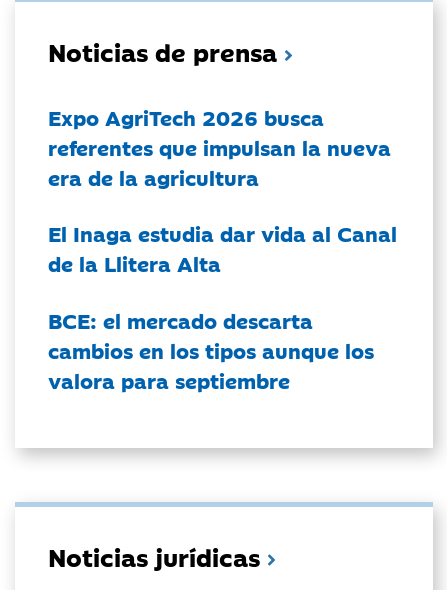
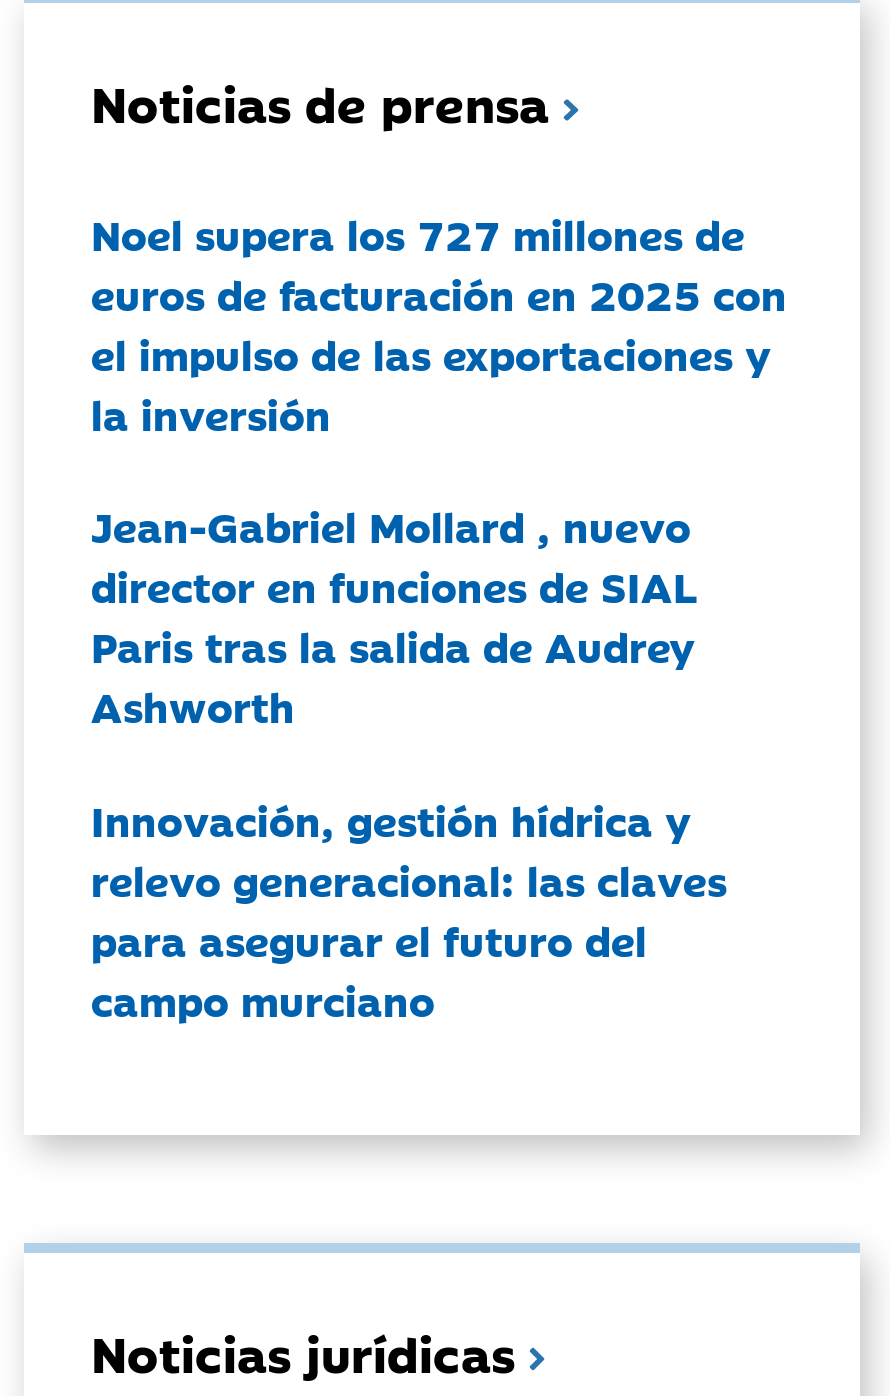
[48,102,391,192] Expo AgriTech 2026 busca | referentes que impulsan la nueva | era de la agricultura -> [91,202,787,442] Noel supera los 727 millones de | euros de facturación en 2025 con | el impulso de las exportaciones y | la inversión
[48,218,397,278] El Inaga estudia dar vida al Canal | de la Llitera Alta -> [91,495,697,735] Jean-Gabriel Mollard , nuevo | director en funciones de SIAL | Paris tras la salida de Audrey | Ashworth
[48,305,374,395] BCE: el mercado descarta | cambios en los tipos aunque los | valora para septiembre -> [91,789,727,1029] Innovación, gestión hídrica y | relevo generacional: las claves | para asegurar el futuro del | campo murciano

